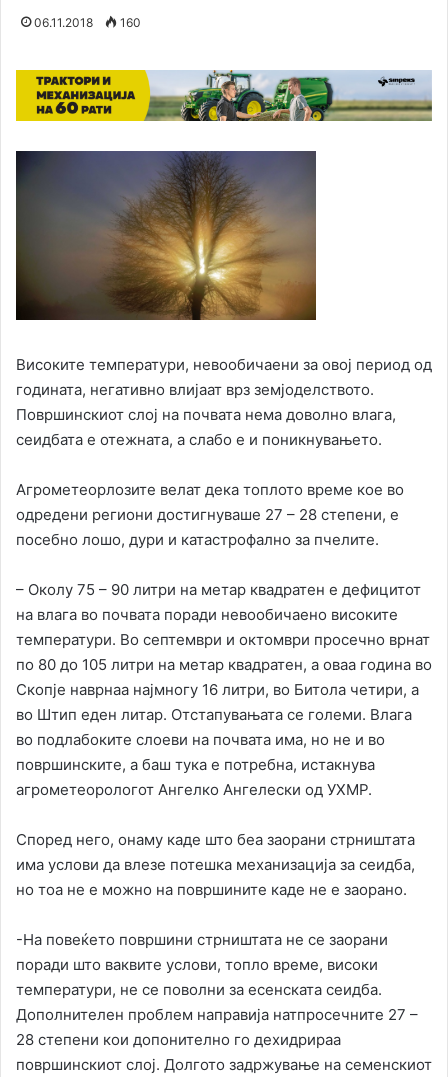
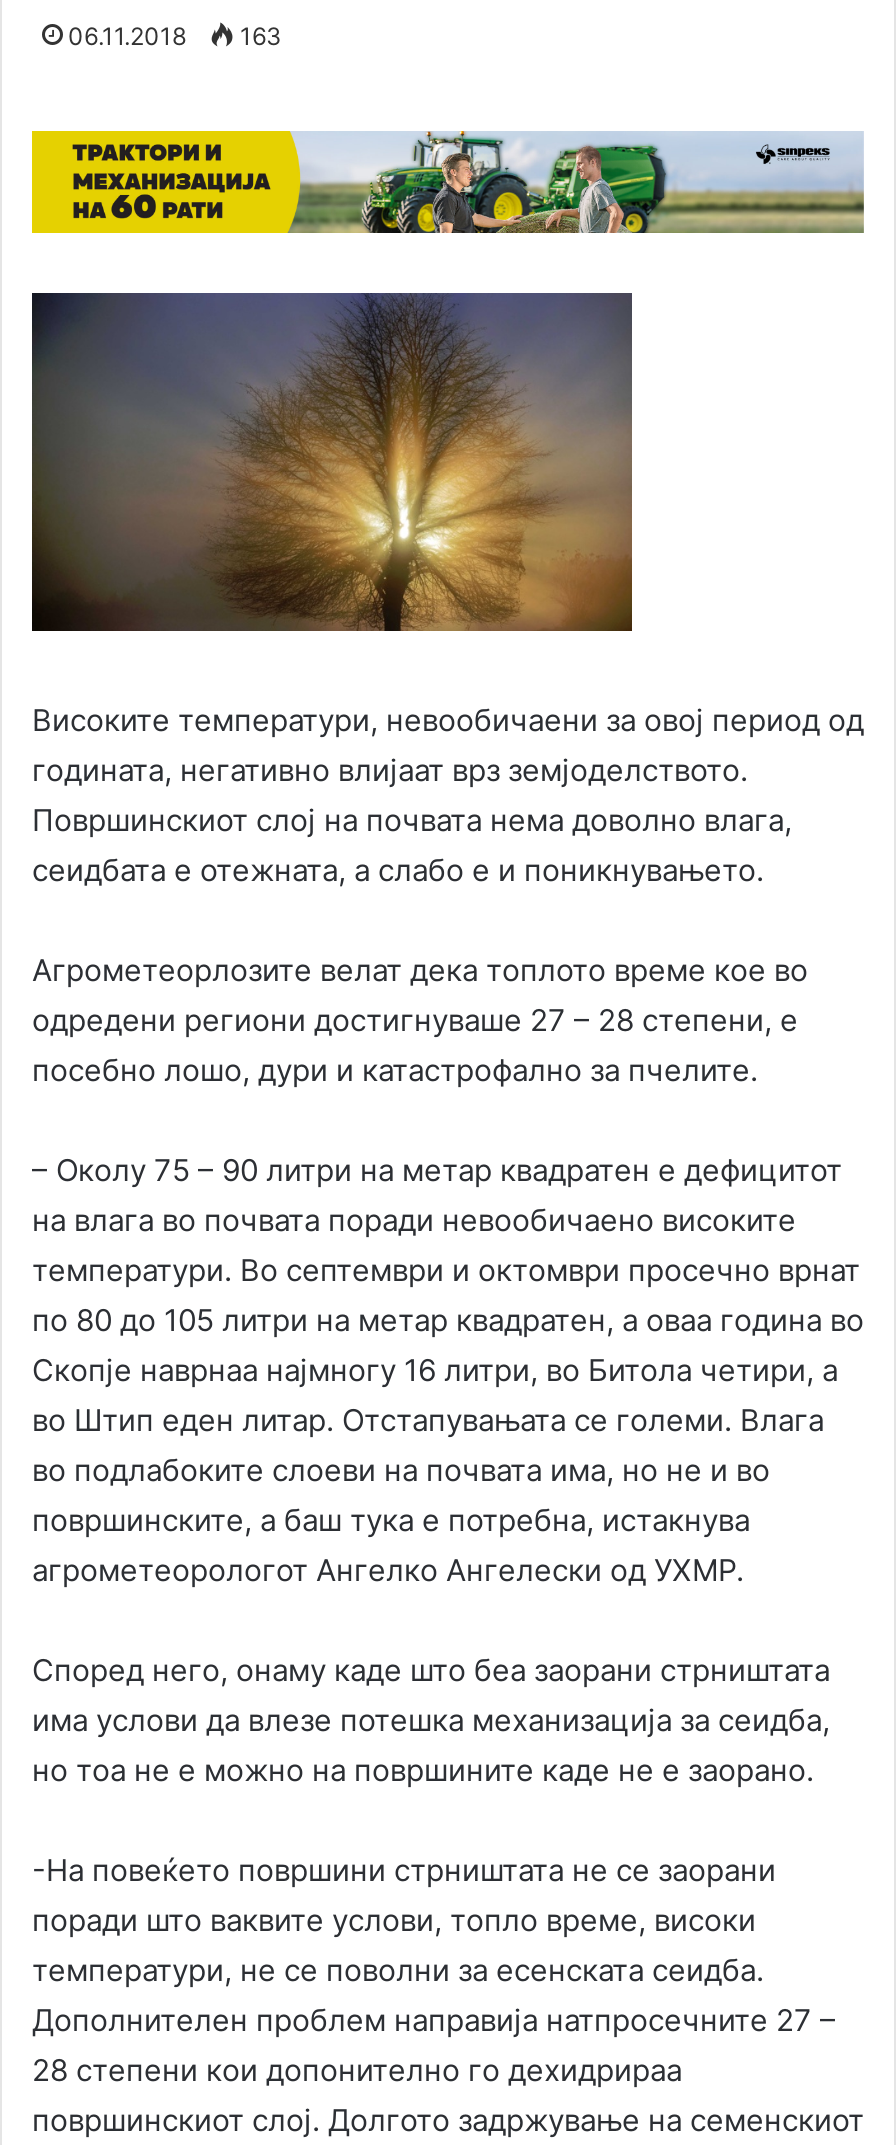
[34,14,141,29] 06.11.2018 160 -> [68,20,282,50] 06.11.2018 163

